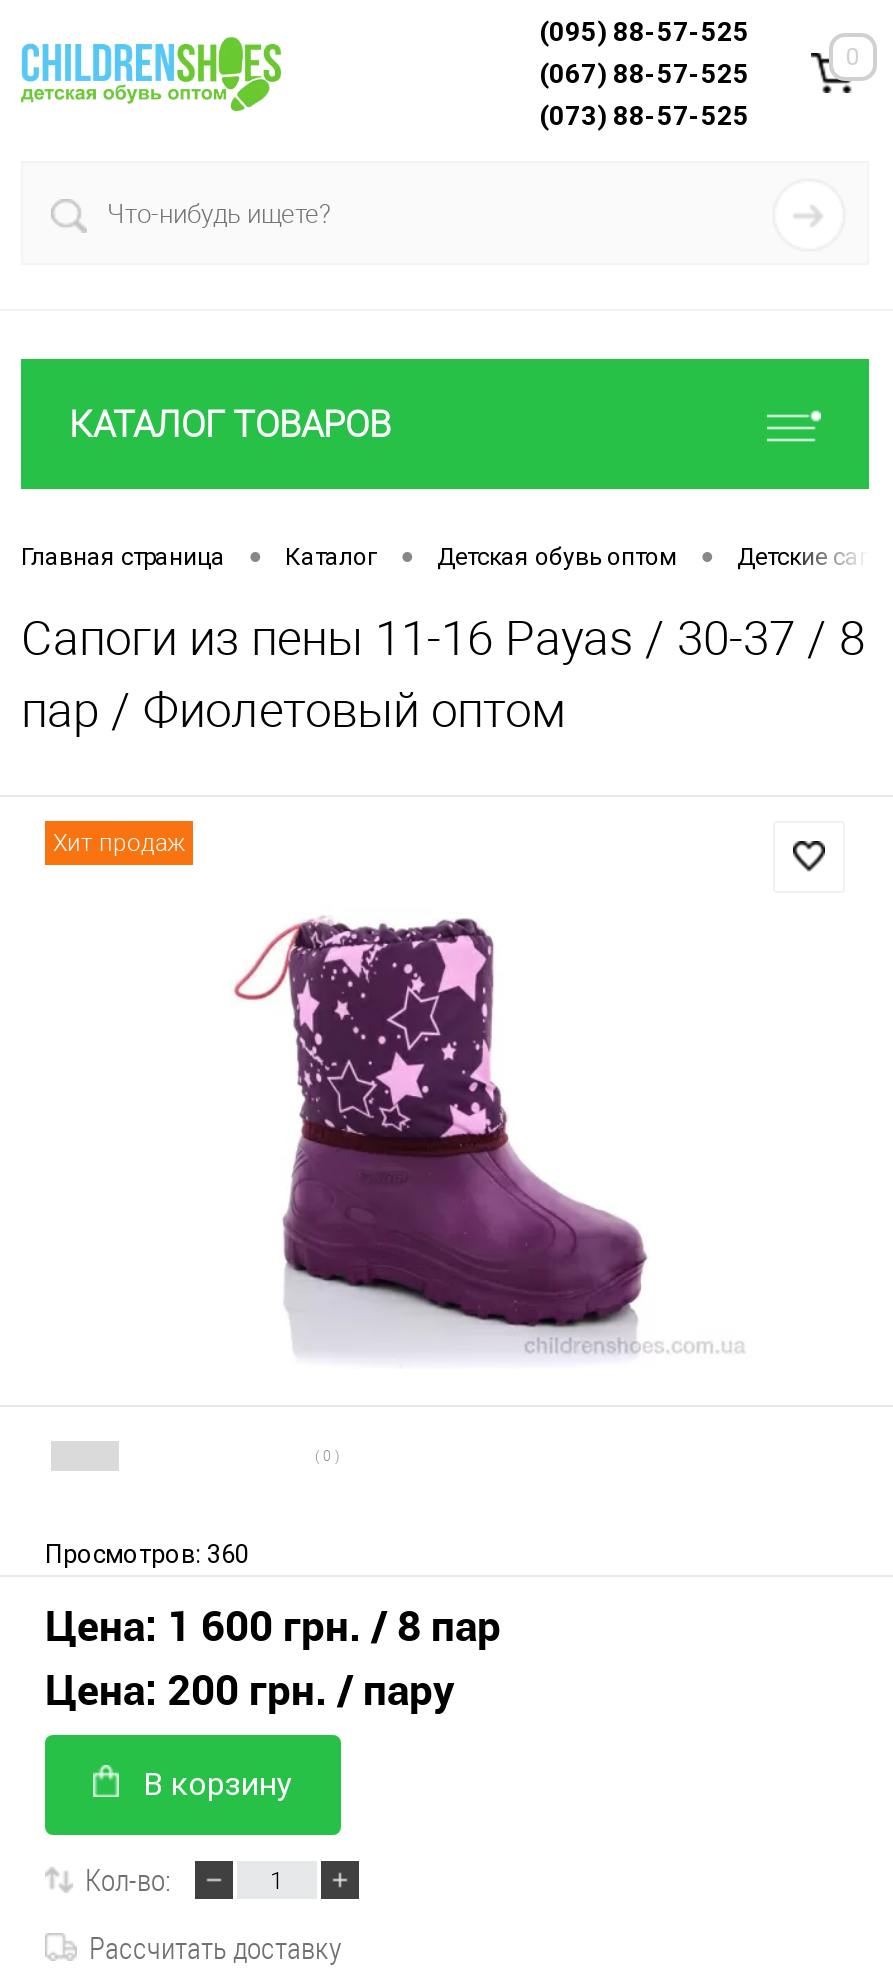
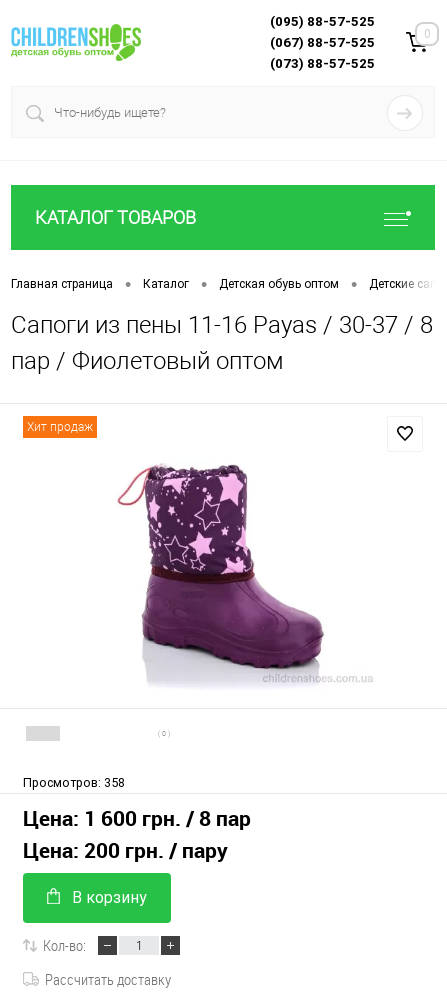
[45,1539,249,1569] Просмотров: 360 -> [23,775,125,790] Просмотров: 358

